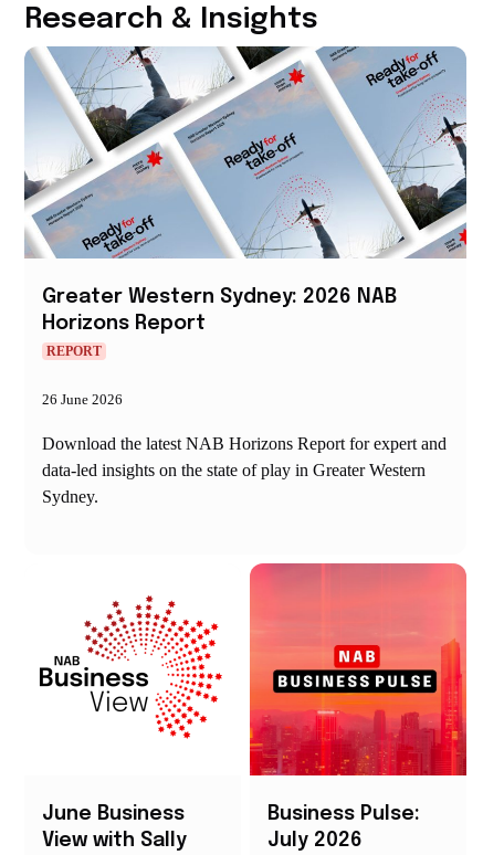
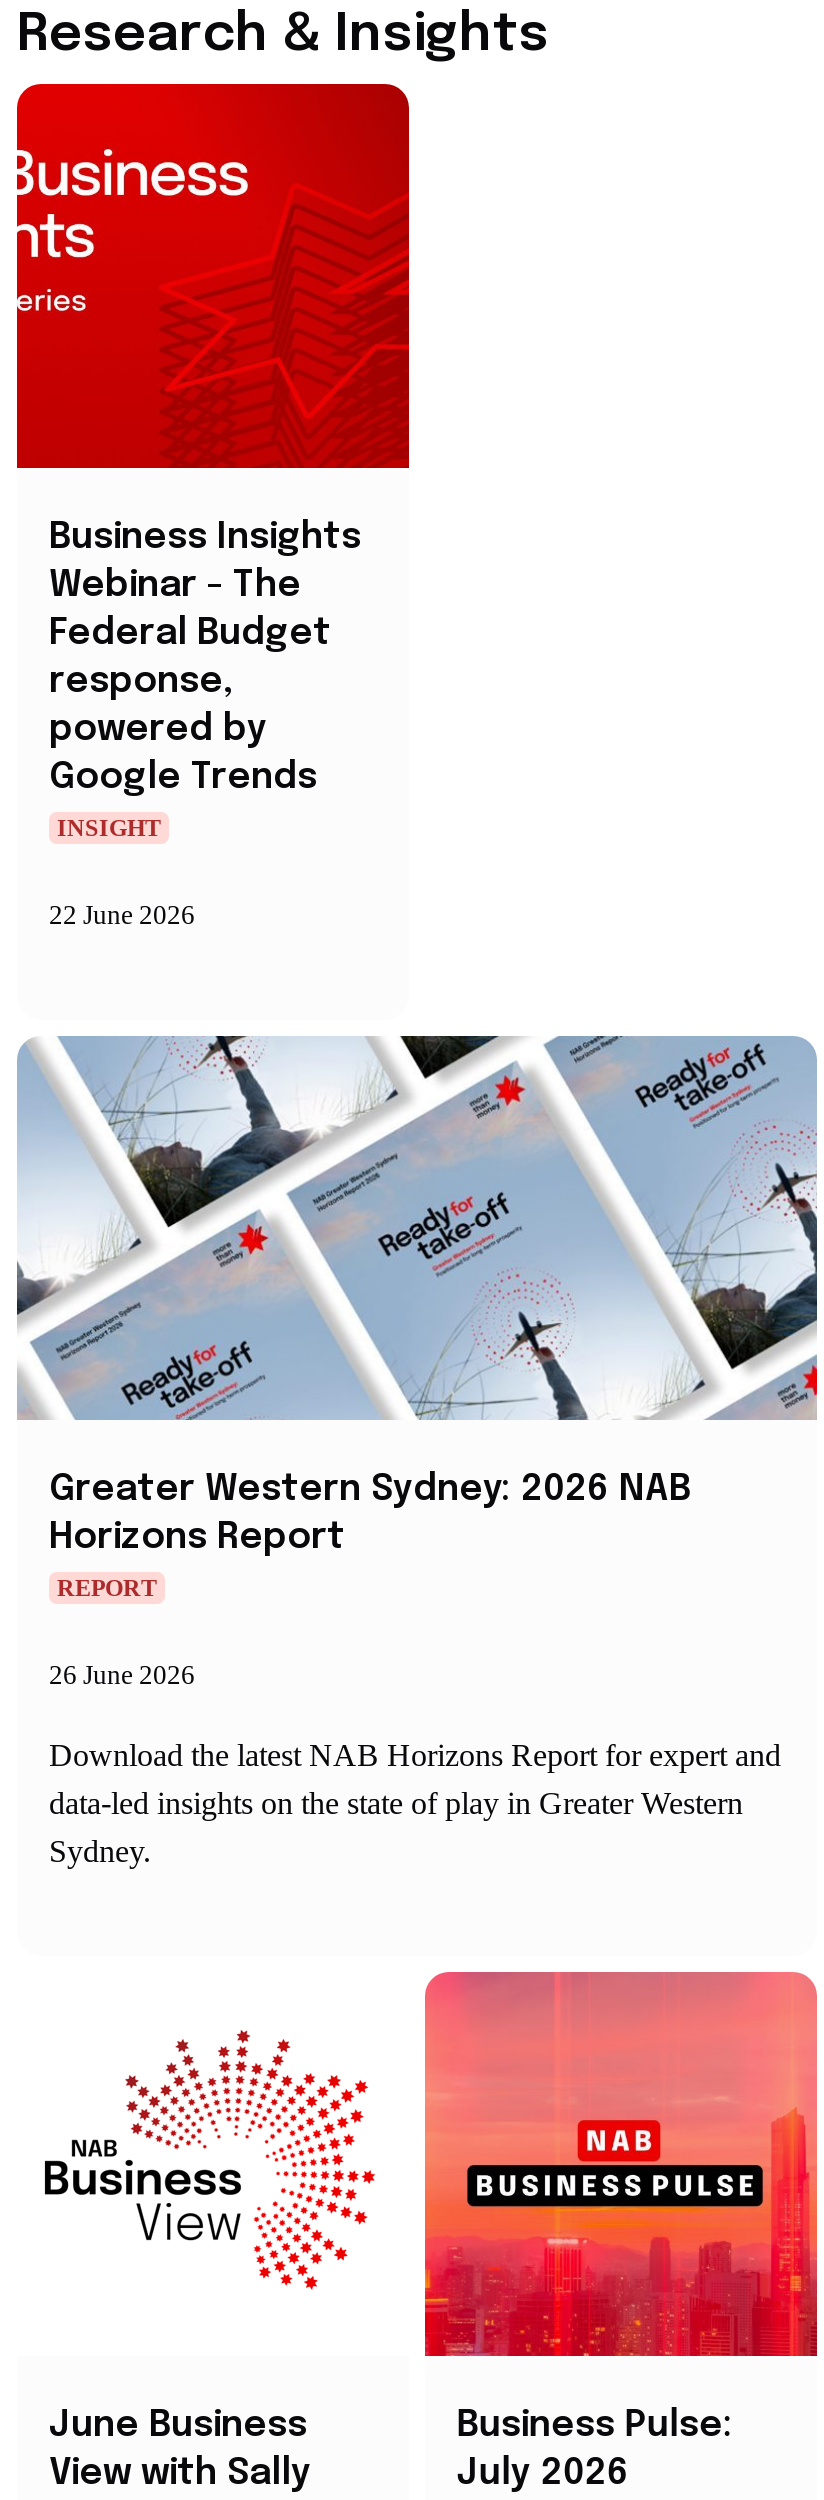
none -> [15,82,411,930] [image] | Business Insights | Webinar - The | Federal Budget | response, | powered by | Google Trends | INSIGHT | 22 June 2026

